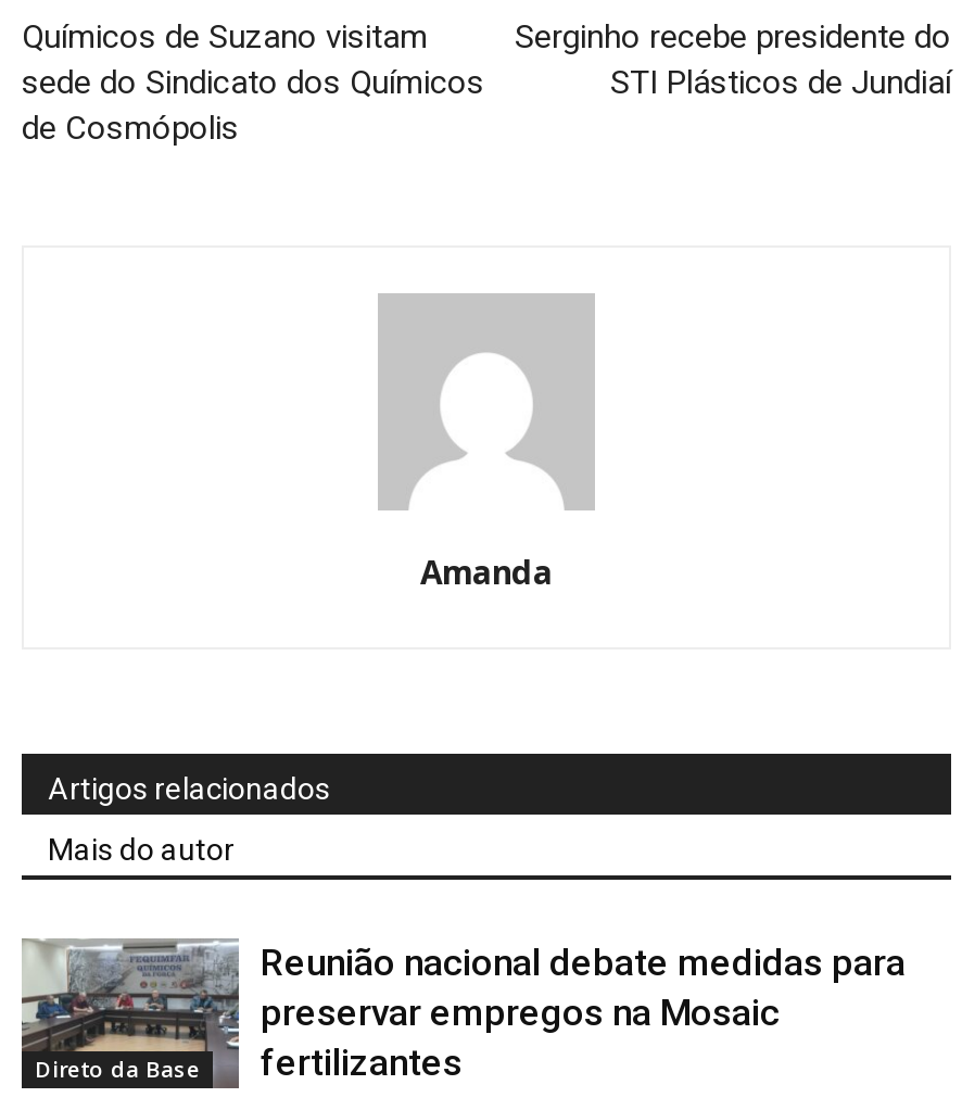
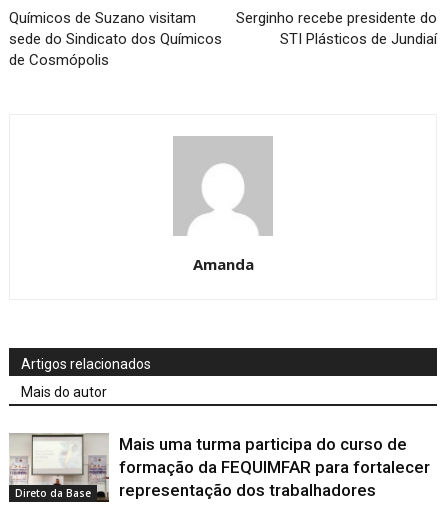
[22,940,906,1090] [image] | Reunião nacional debate medidas para | preservar empregos na Mosaic | fertilizantes -> [10,434,430,501] [image] | Mais uma turma participa do curso de | formação da FEQUIMFAR para fortalecer | representação dos trabalhadores

